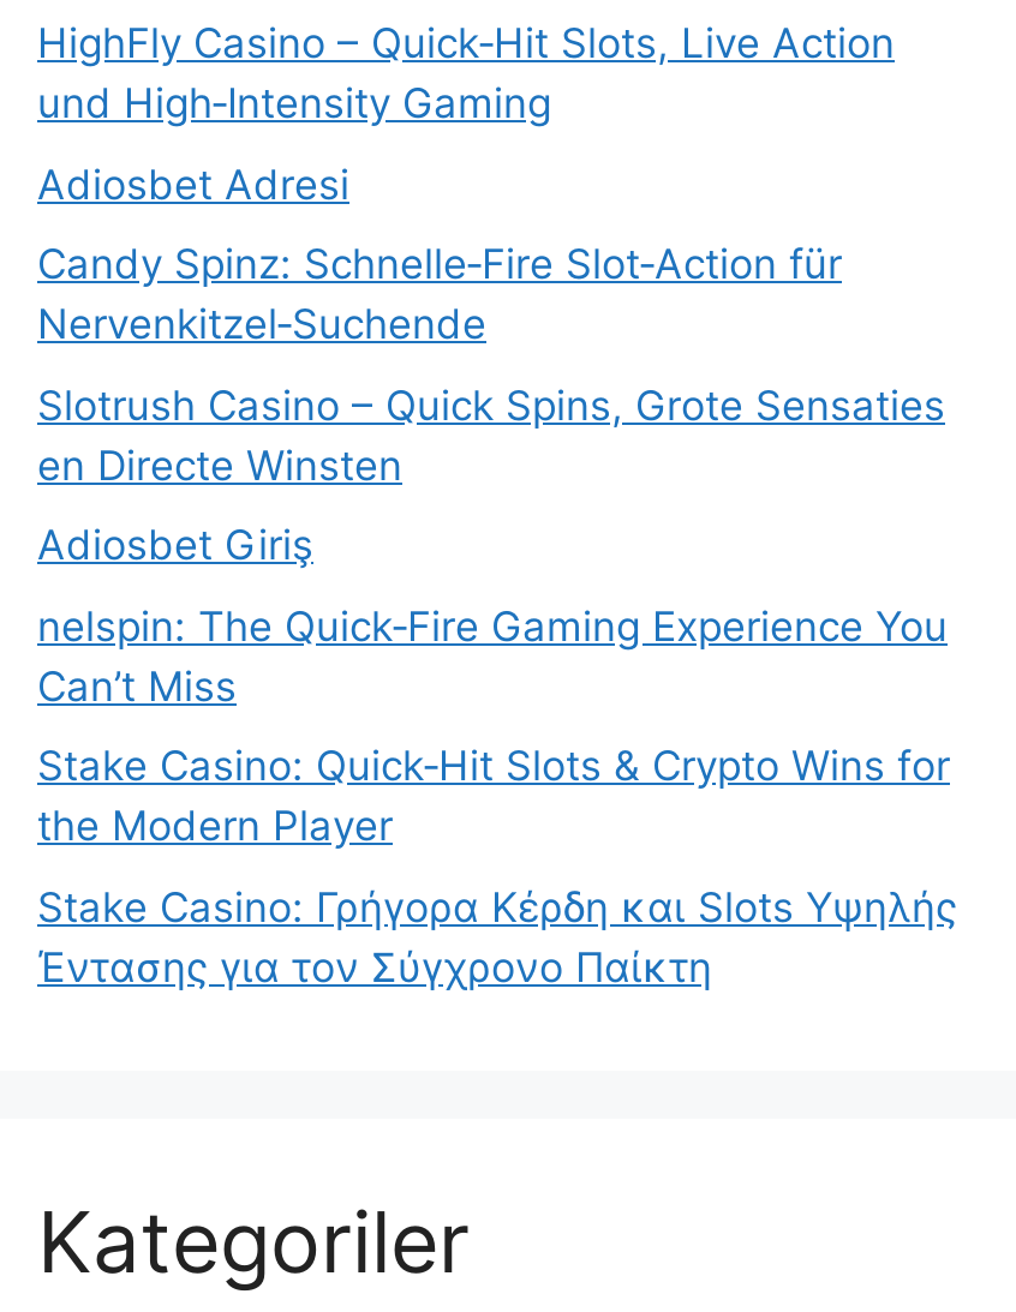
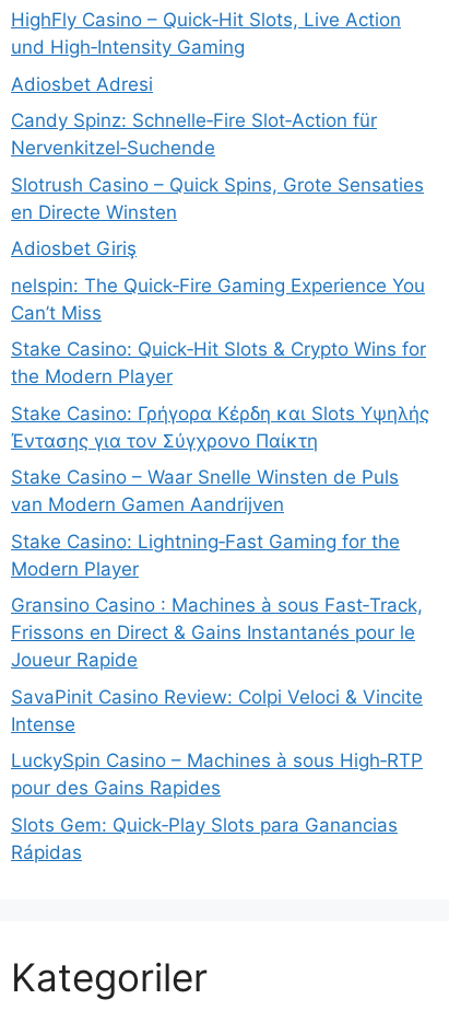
none -> [11,467,423,863] Stake Casino – Waar Snelle Winsten de Puls | van Modern Gamen Aandrijven | Stake Casino: Lightning‑Fast Gaming for the | Modern Player | Gransino Casino : Machines à sous Fast‑Track, | Frissons en Direct & Gains Instantanés pour le | Joueur Rapide | SavaPinit Casino Review: Colpi Veloci & Vincite | Intense | LuckySpin Casino – Machines à sous High‑RTP | pour des Gains Rapides | Slots Gem: Quick‑Play Slots para Ganancias | Rápidas

